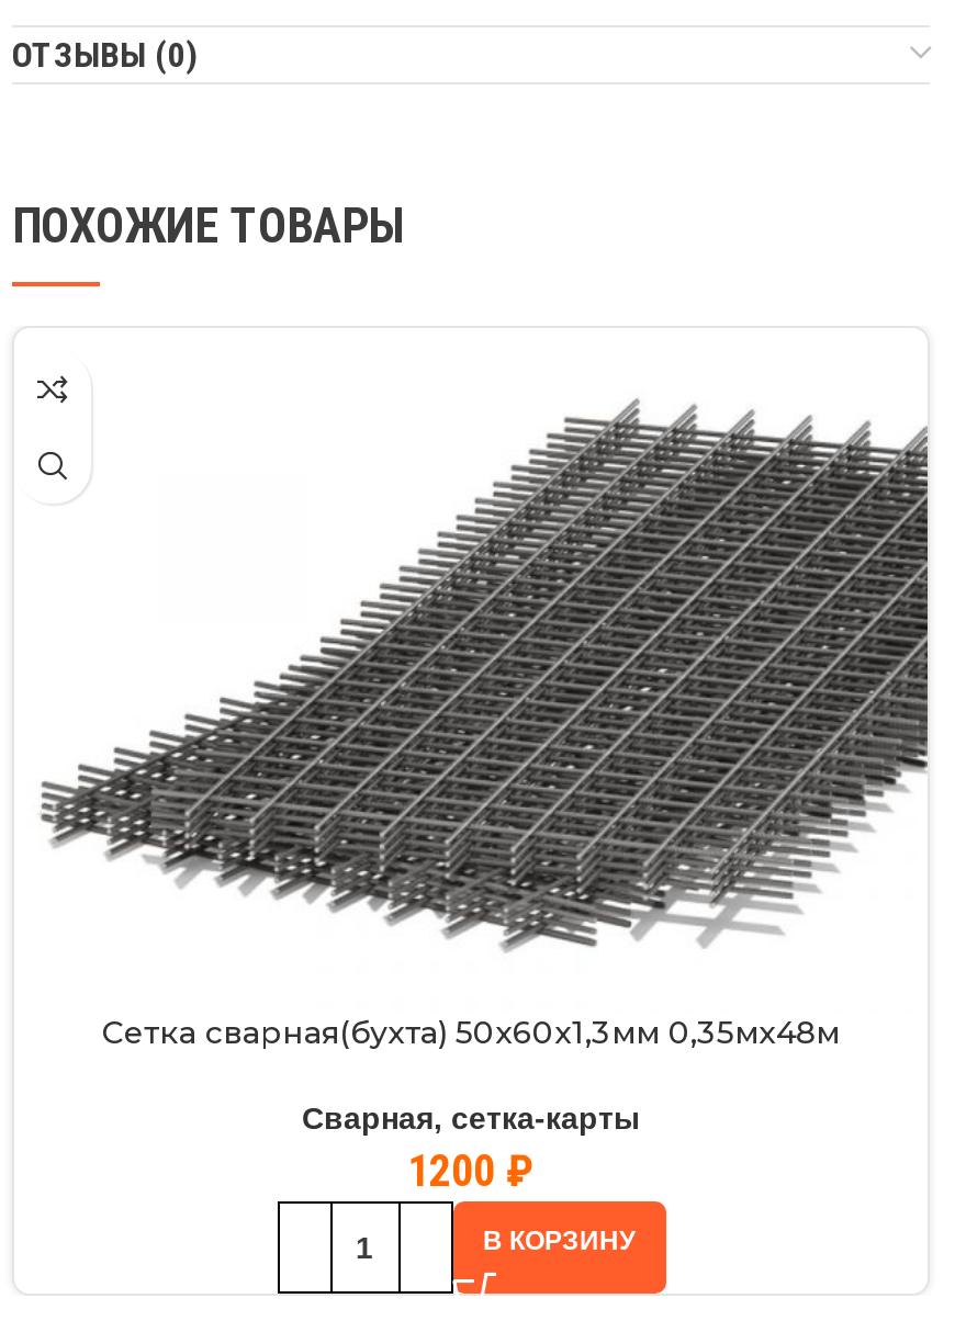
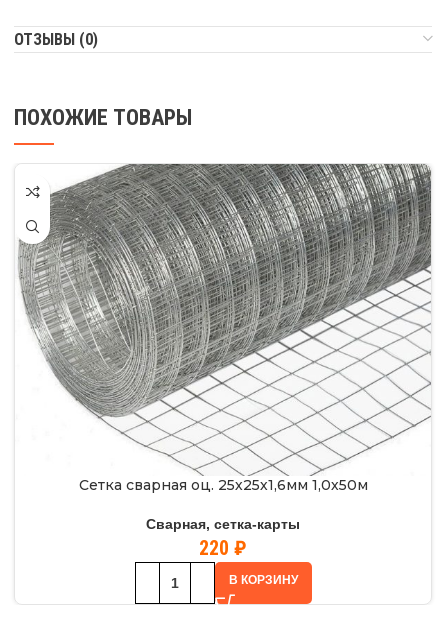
[21,328,930,1052] [image] | Сетка сварная(бухта) 50х60х1,3мм 0,35мх48м -> [17,163,432,494] [image] | Сетка сварная оц. 25х25х1,6мм 1,0х50м
[407,1144,535,1197] 1200 ₽ -> [199,536,247,560] 220 ₽

